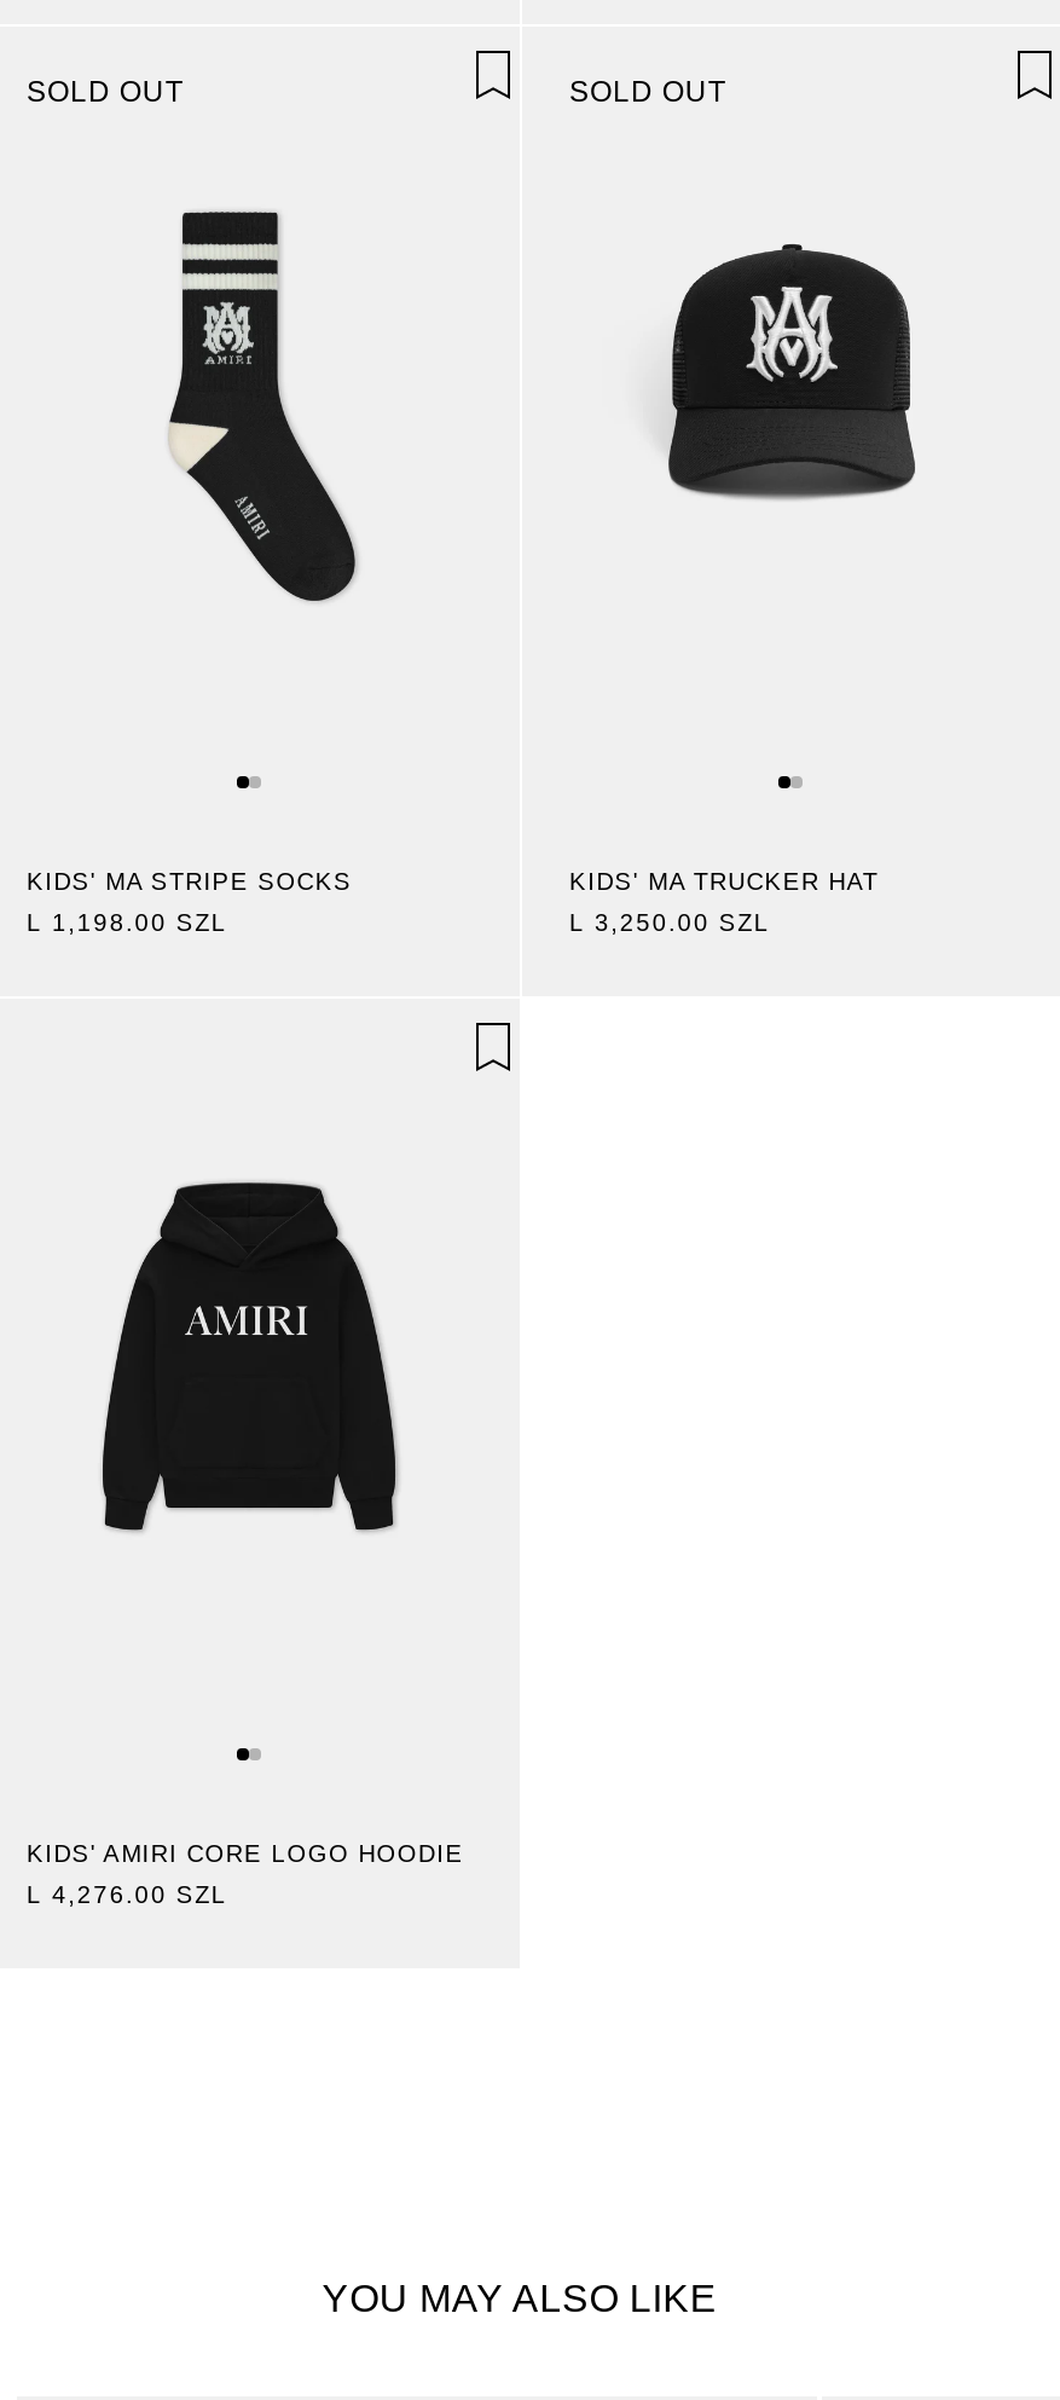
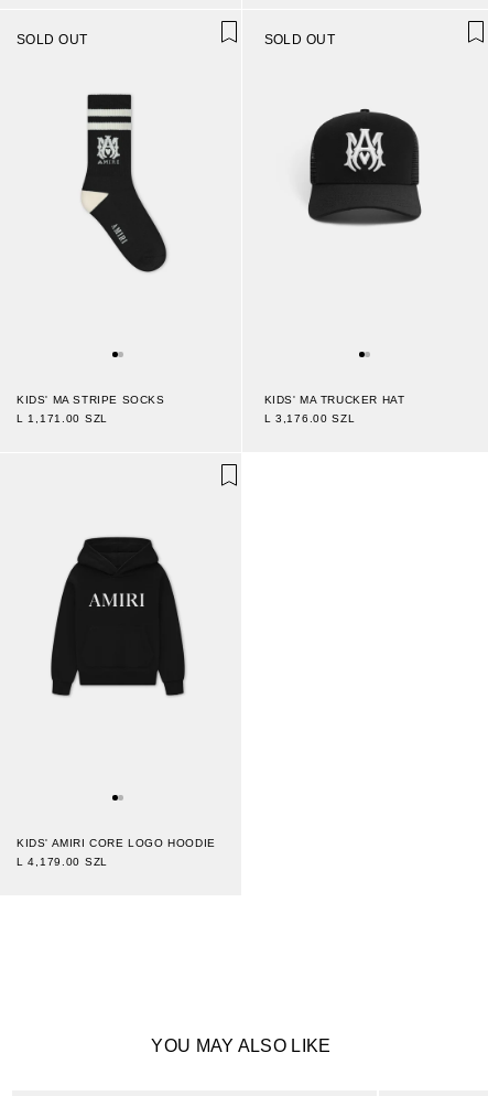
[27,909,227,936] L 1,198.00 SZL -> [17,412,108,425] L 1,171.00 SZL
[569,909,770,936] L 3,250.00 SZL -> [264,412,355,425] L 3,176.00 SZL
[27,1881,227,1908] L 4,276.00 SZL -> [17,856,108,868] L 4,179.00 SZL

